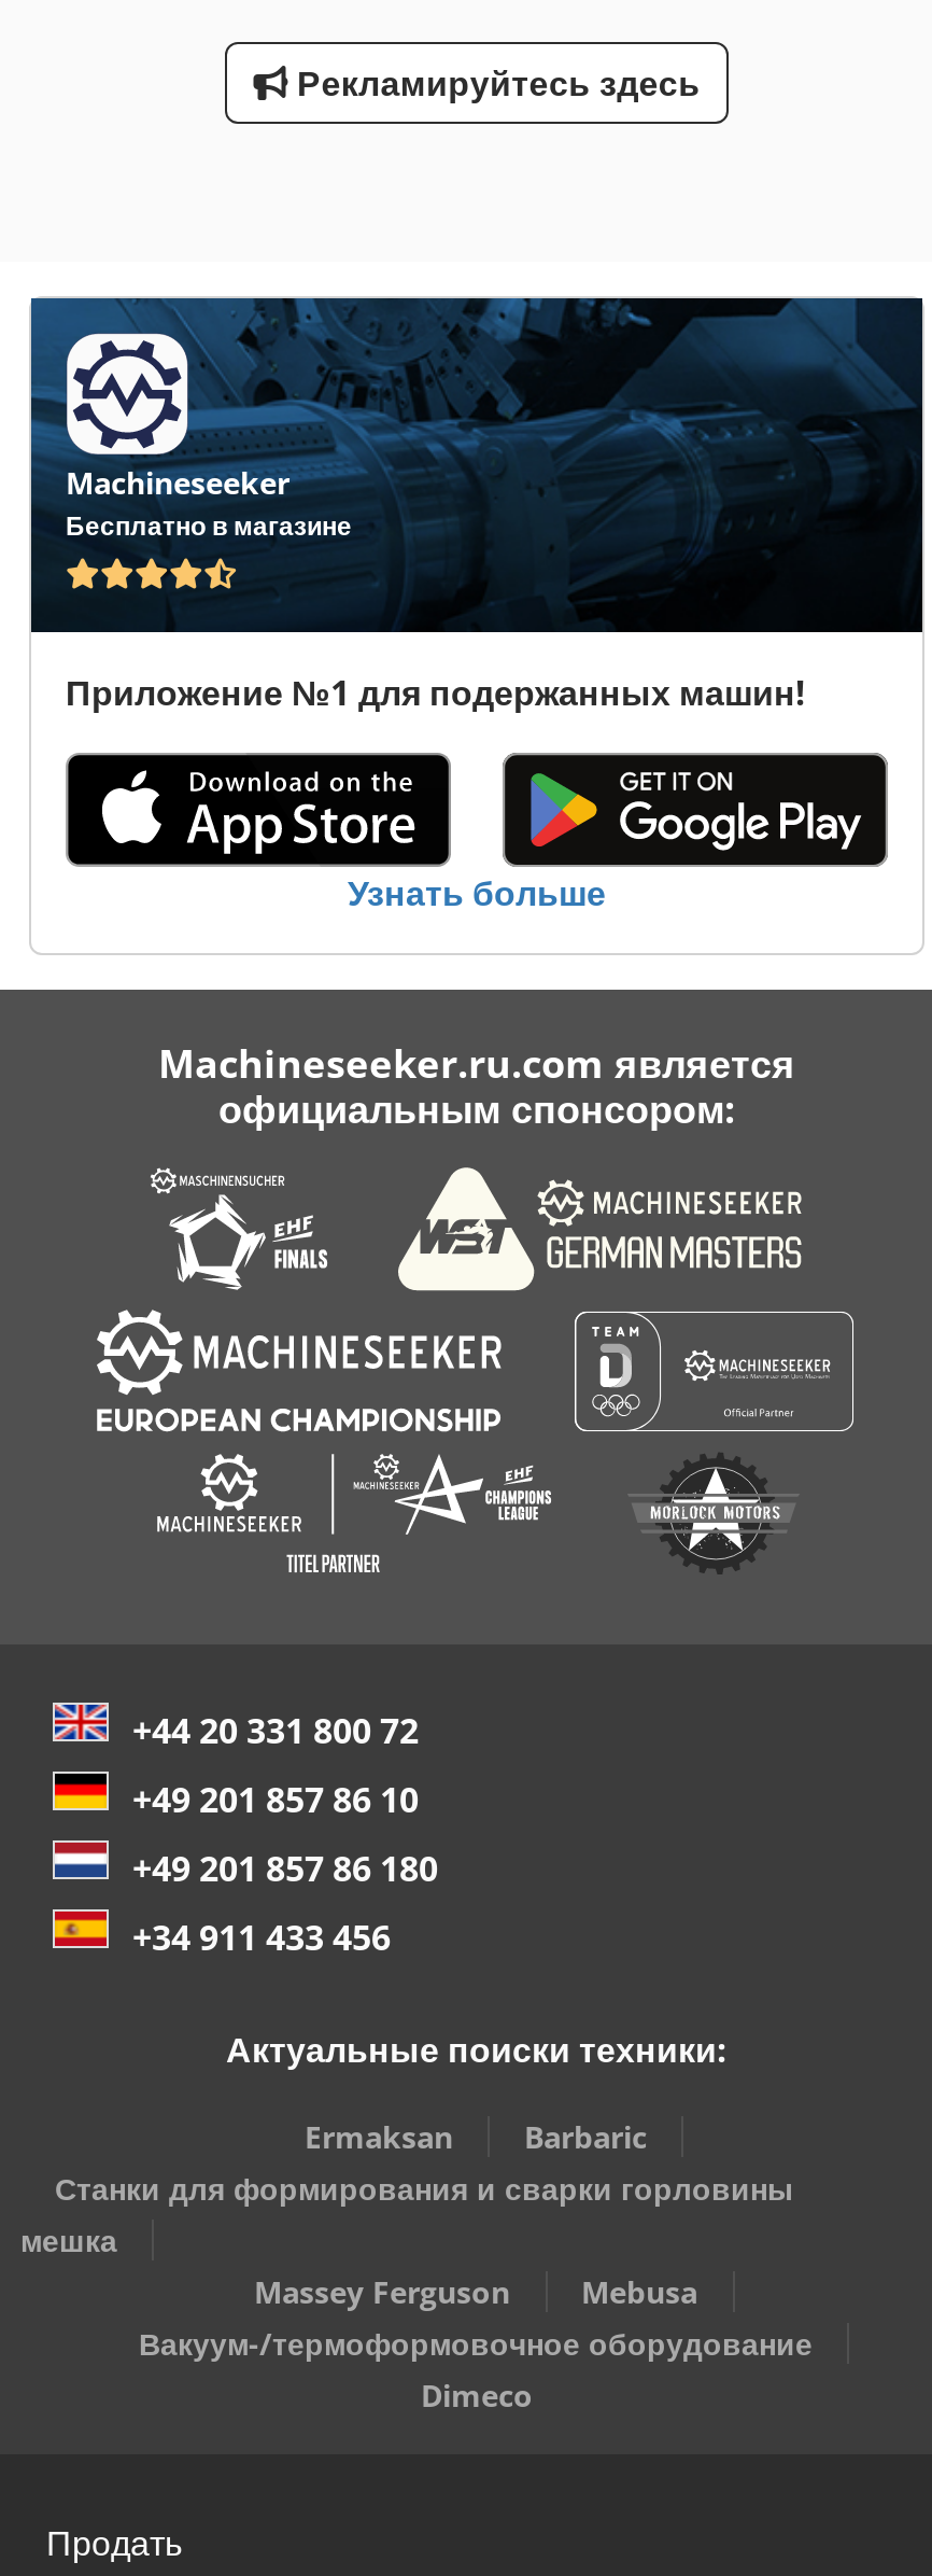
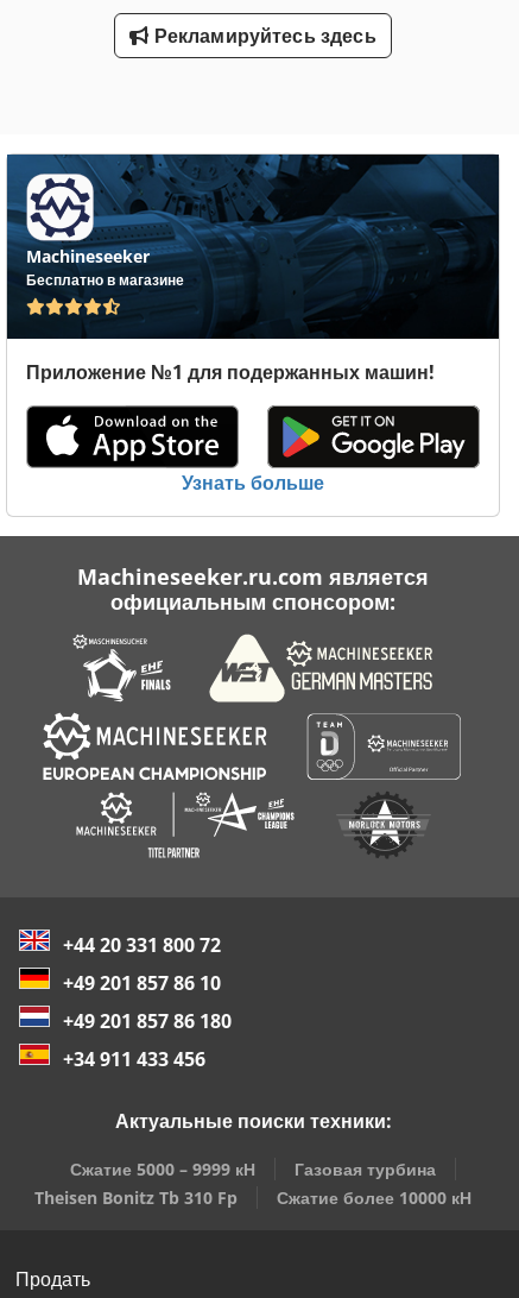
[20,2116,813,2415] Ermaksan | Barbaric | Станки для формирования и сварки горловины | мешка | Massey Ferguson | Mebusa | Вакуум-/термоформовочное оборудование | Dimeco -> [34,1158,471,1209] Сжатие 5000 – 9999 кН | Газовая турбина | Theisen Bonitz Tb 310 Fp | Сжатие более 10000 кН

